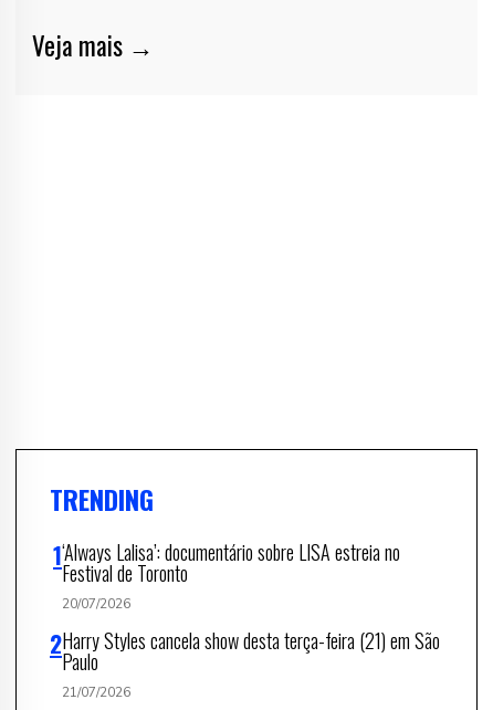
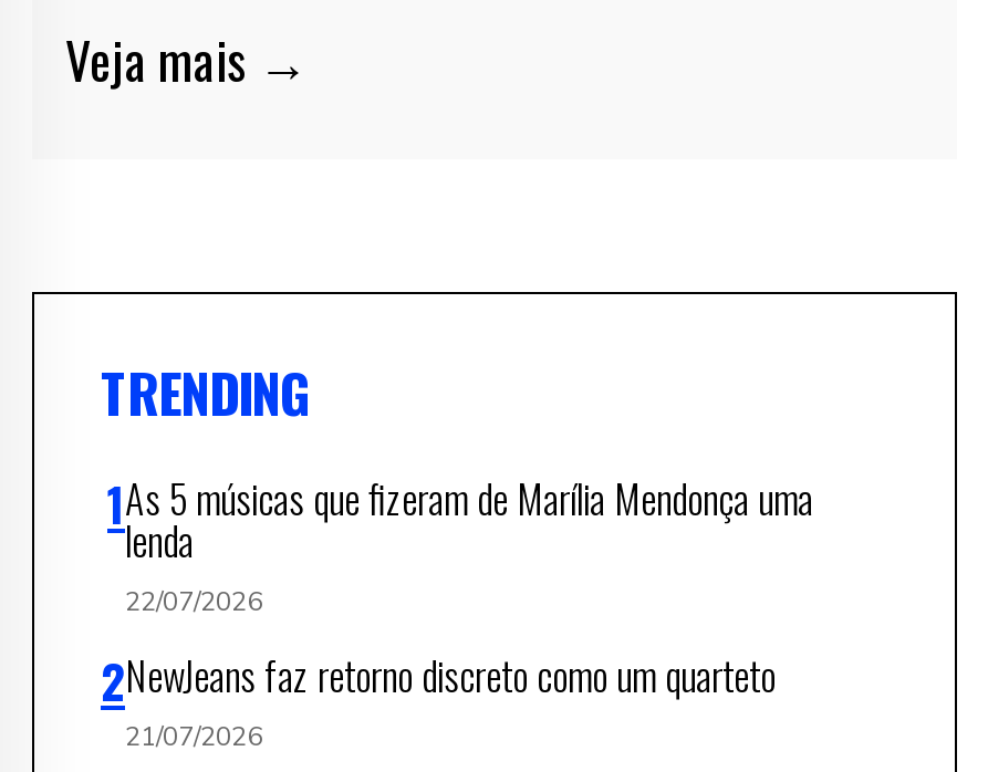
[62,537,400,613] ‘Always Lalisa’: documentário sobre LISA estreia no | Festival de Toronto | 20/07/2026 -> [125,469,813,619] As 5 músicas que fizeram de Marília Mendonça uma | lenda | 22/07/2026
[62,626,440,676] Harry Styles cancela show desta terça-feira (21) em São | Paulo -> [125,646,776,703] NewJeans faz retorno discreto como um quarteto

